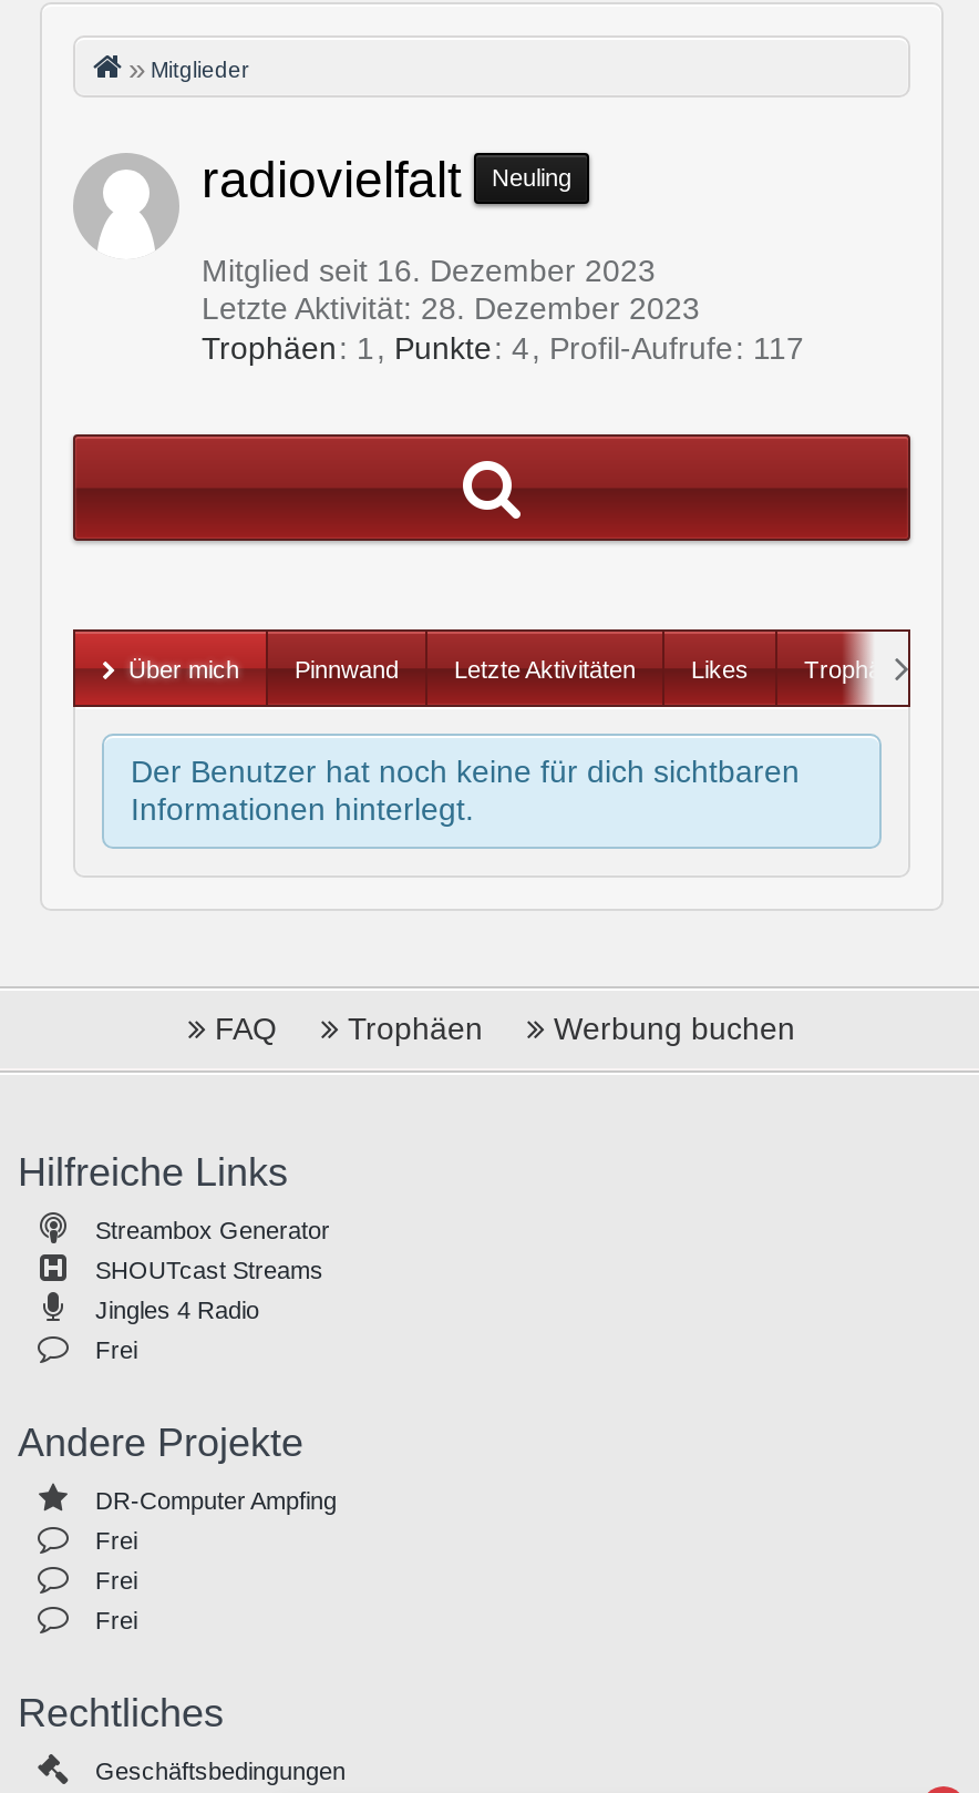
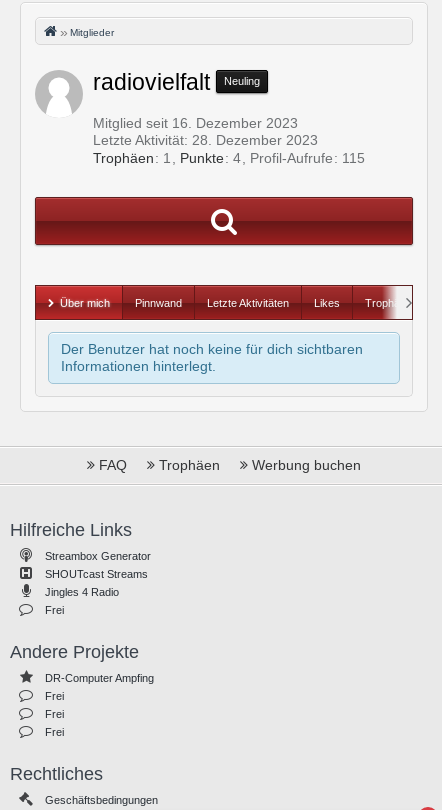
[202,331,804,366] Trophäen 1 Punkte 4 Profil-Aufrufe 117 -> [93,150,365,166] Trophäen 1 Punkte 4 Profil-Aufrufe 115

